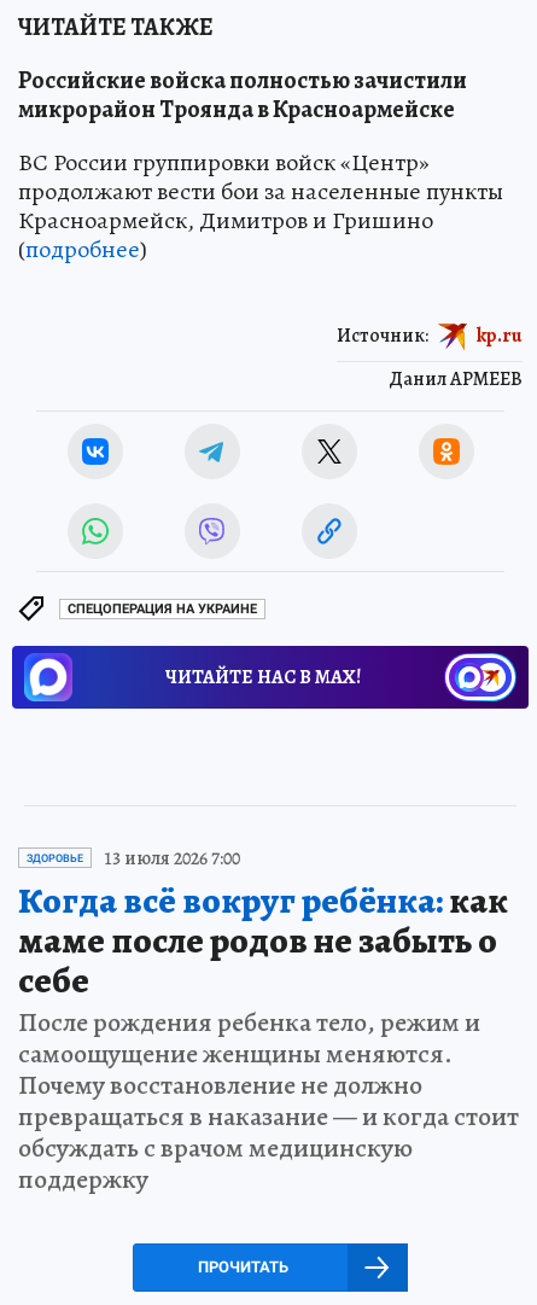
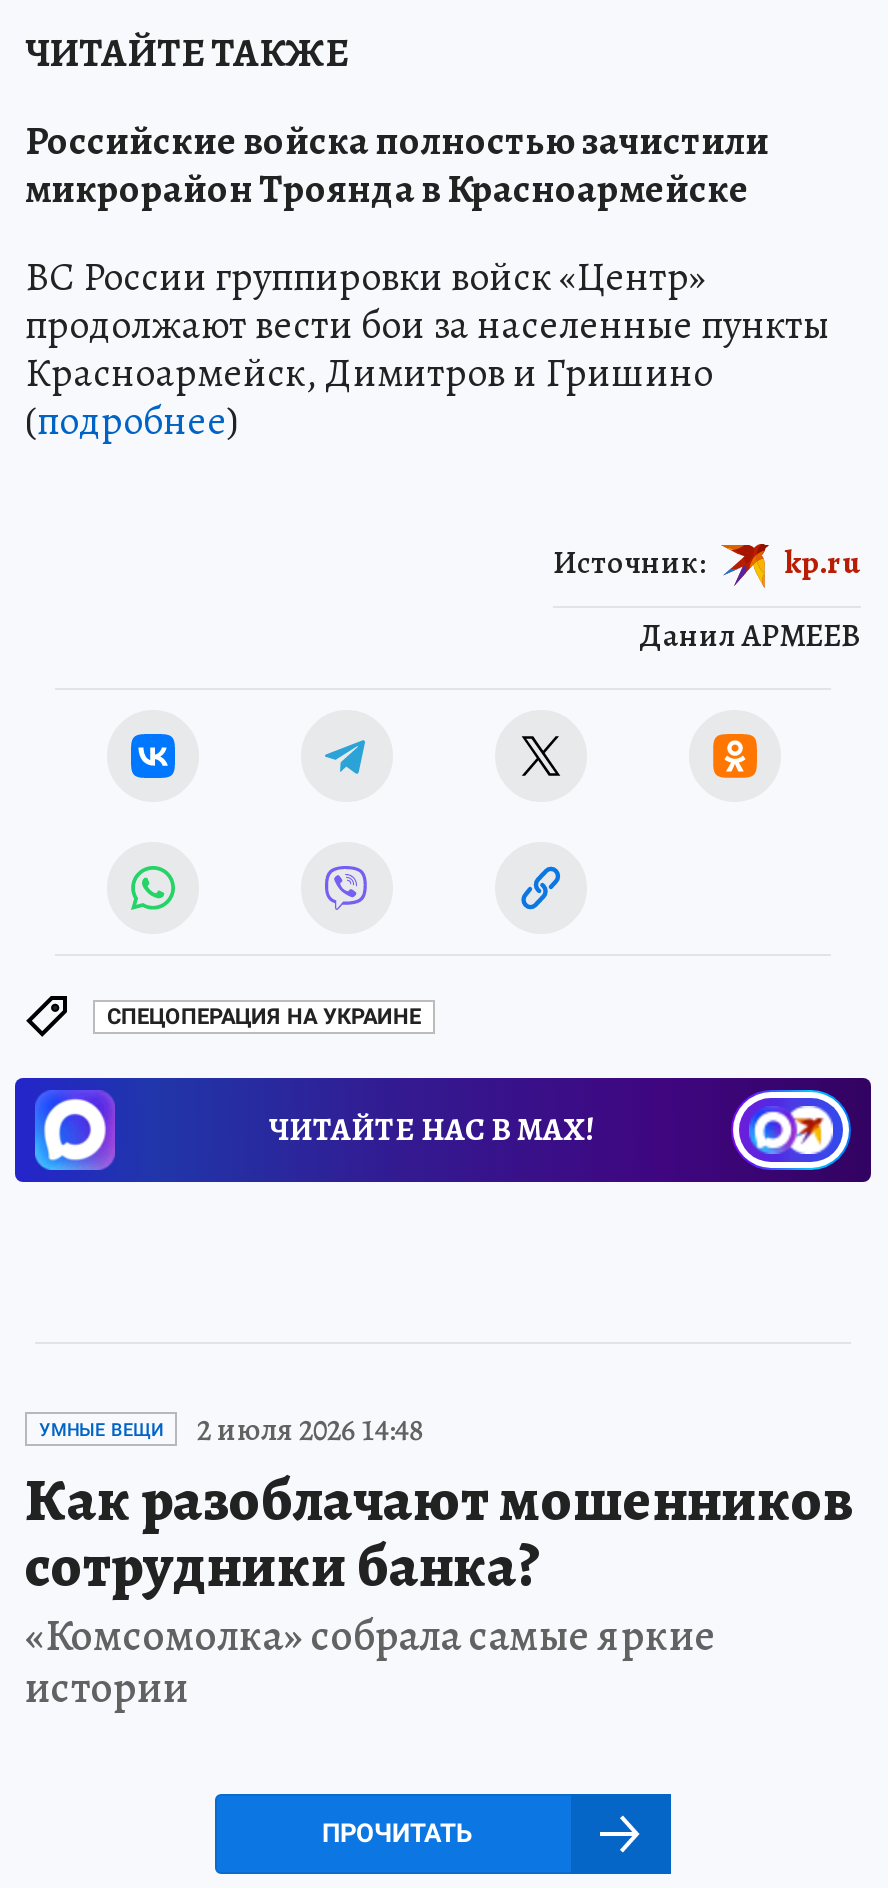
[18,845,519,1197] ЗДОРОВЬЕ | 13 июля 2026 7:00 | Когда всё вокруг ребёнка:как | маме после родов не забыть о | себе | После рождения ребенка тело, режим и | самоощущение женщины меняются. | Почему восстановление не должно | превращаться в наказание — и когда стоит | обсуждать с врачом медицинскую | поддержку -> [25,1407,855,1717] УМНЫЕ ВЕЩИ | 2 июля 2026 14:48 | Как разоблачают мошенников | сотрудники банка? | «Комсомолка» собрала самые яркие | истории

